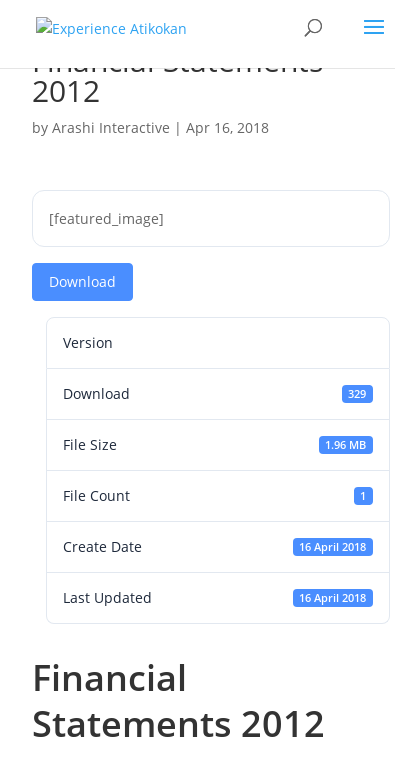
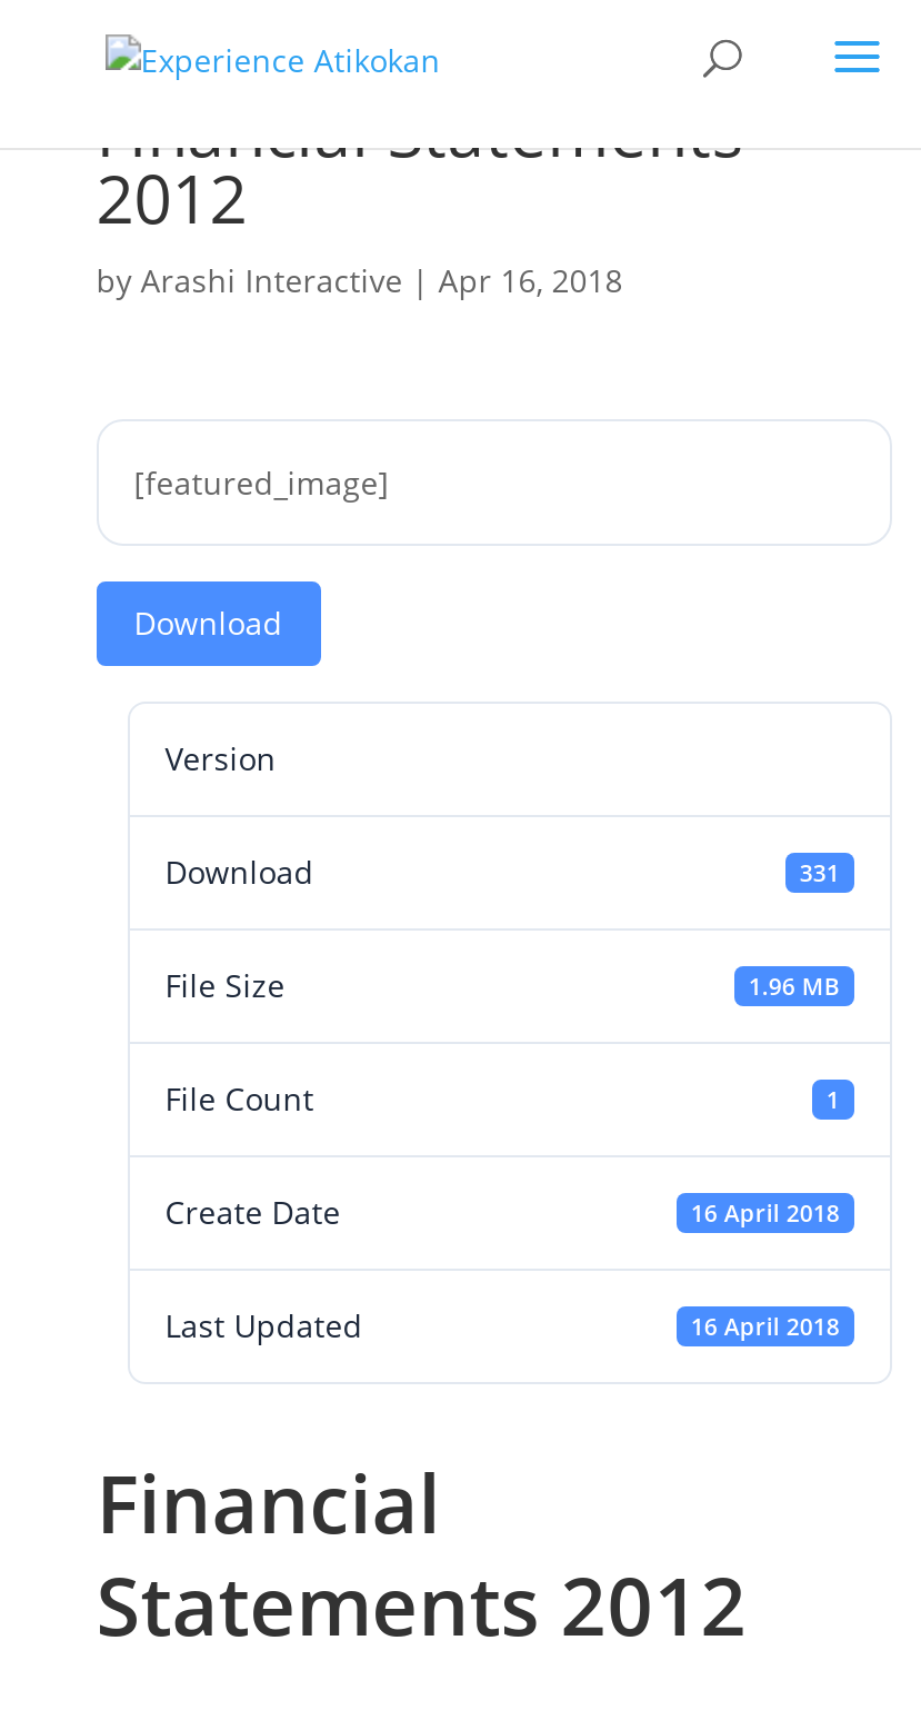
[348,387,366,401] 329 -> [800,857,840,888] 331

